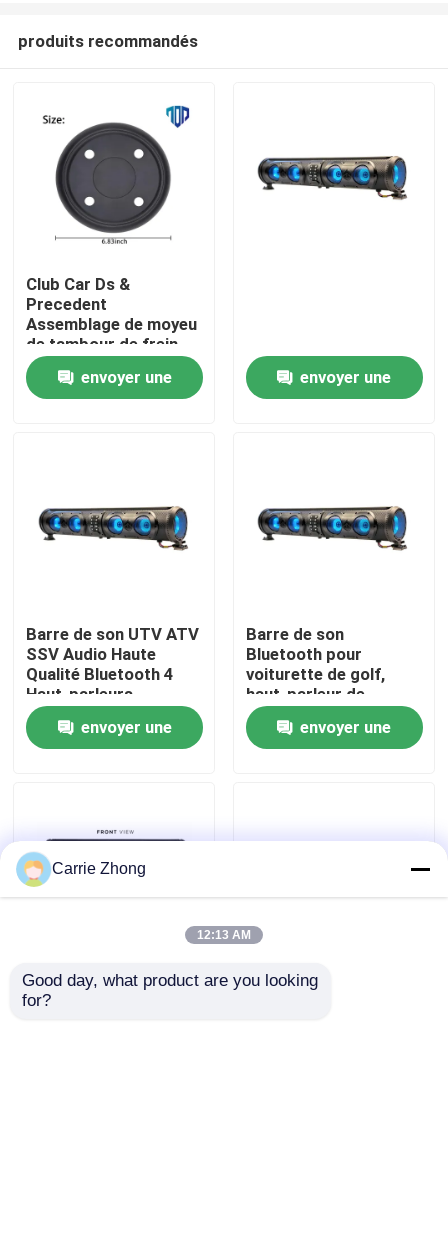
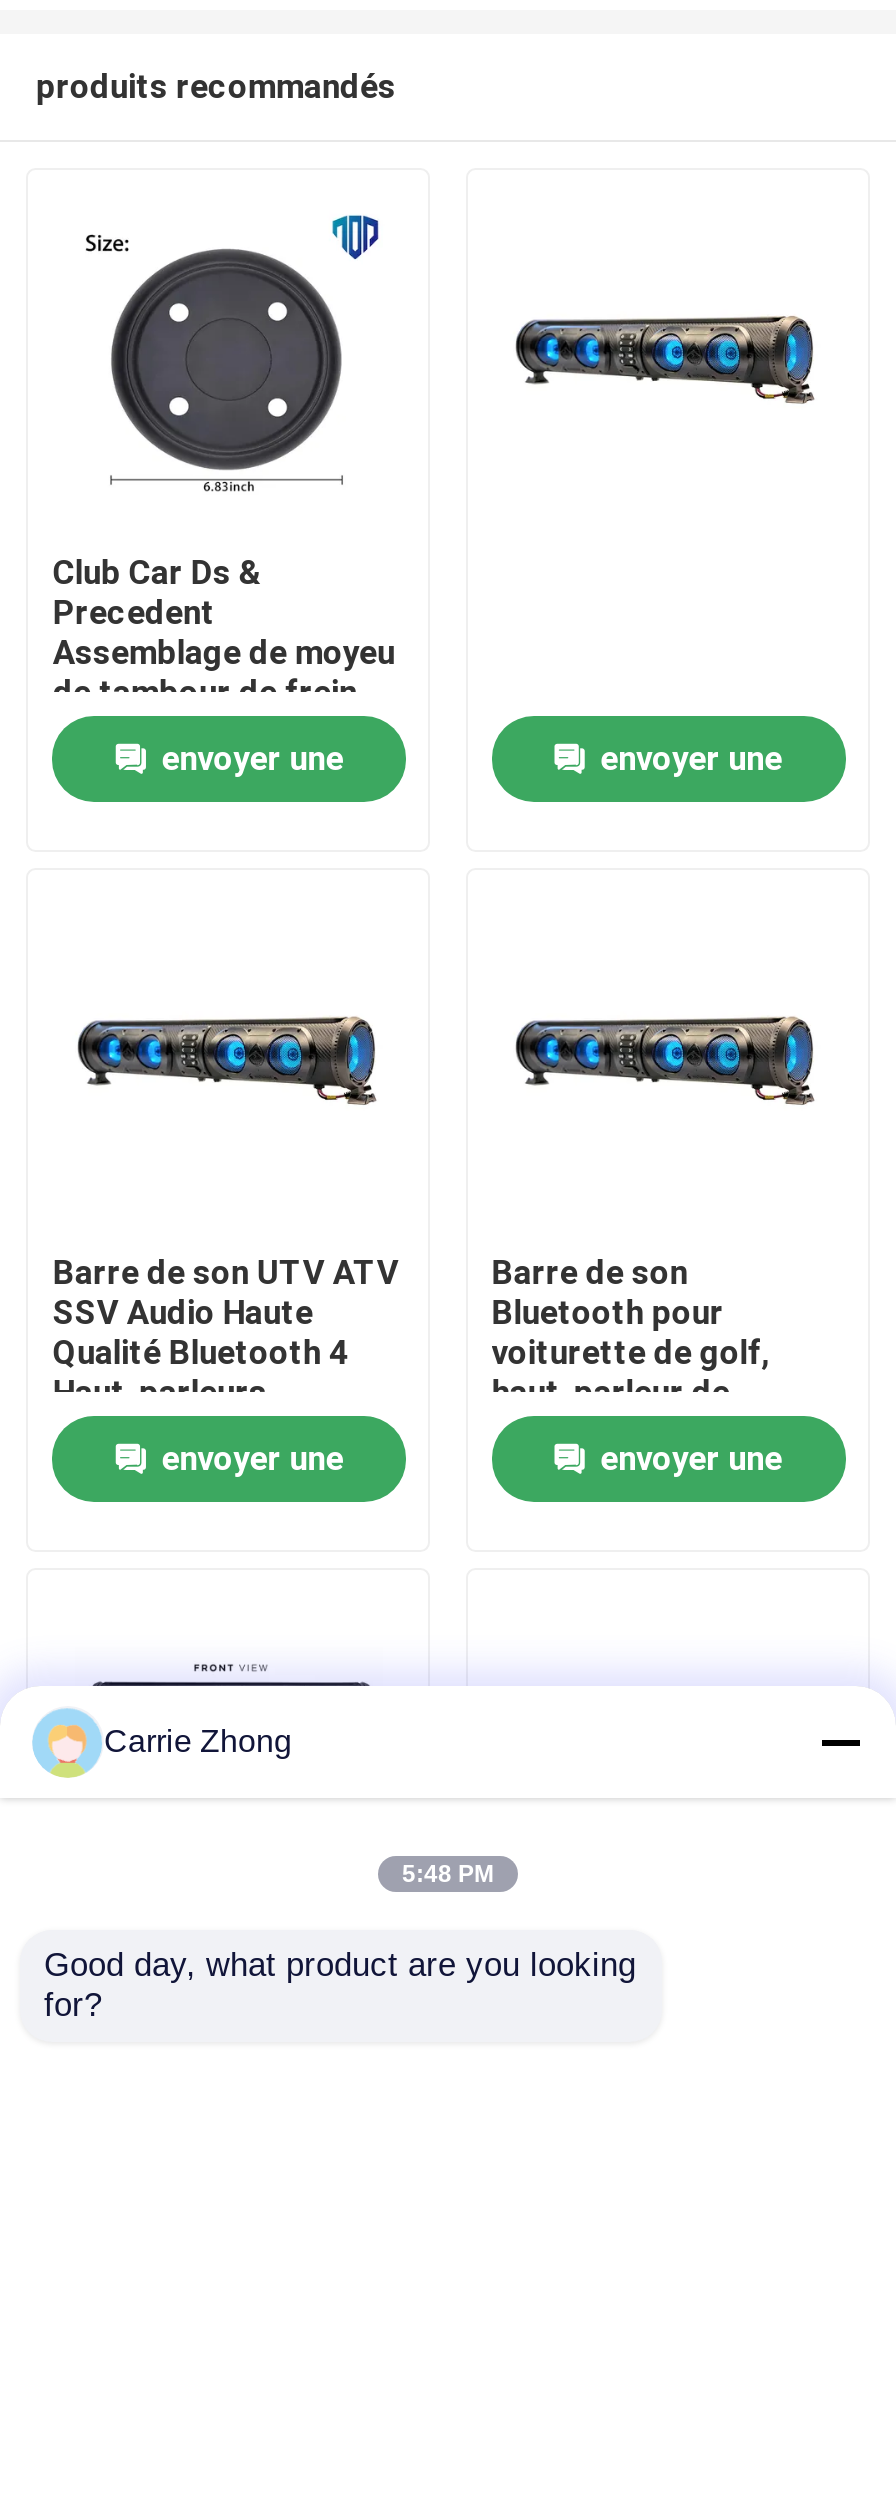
[197,928,251,942] 12:13 AM -> [402,1860,494,1888] 5:48 PM

